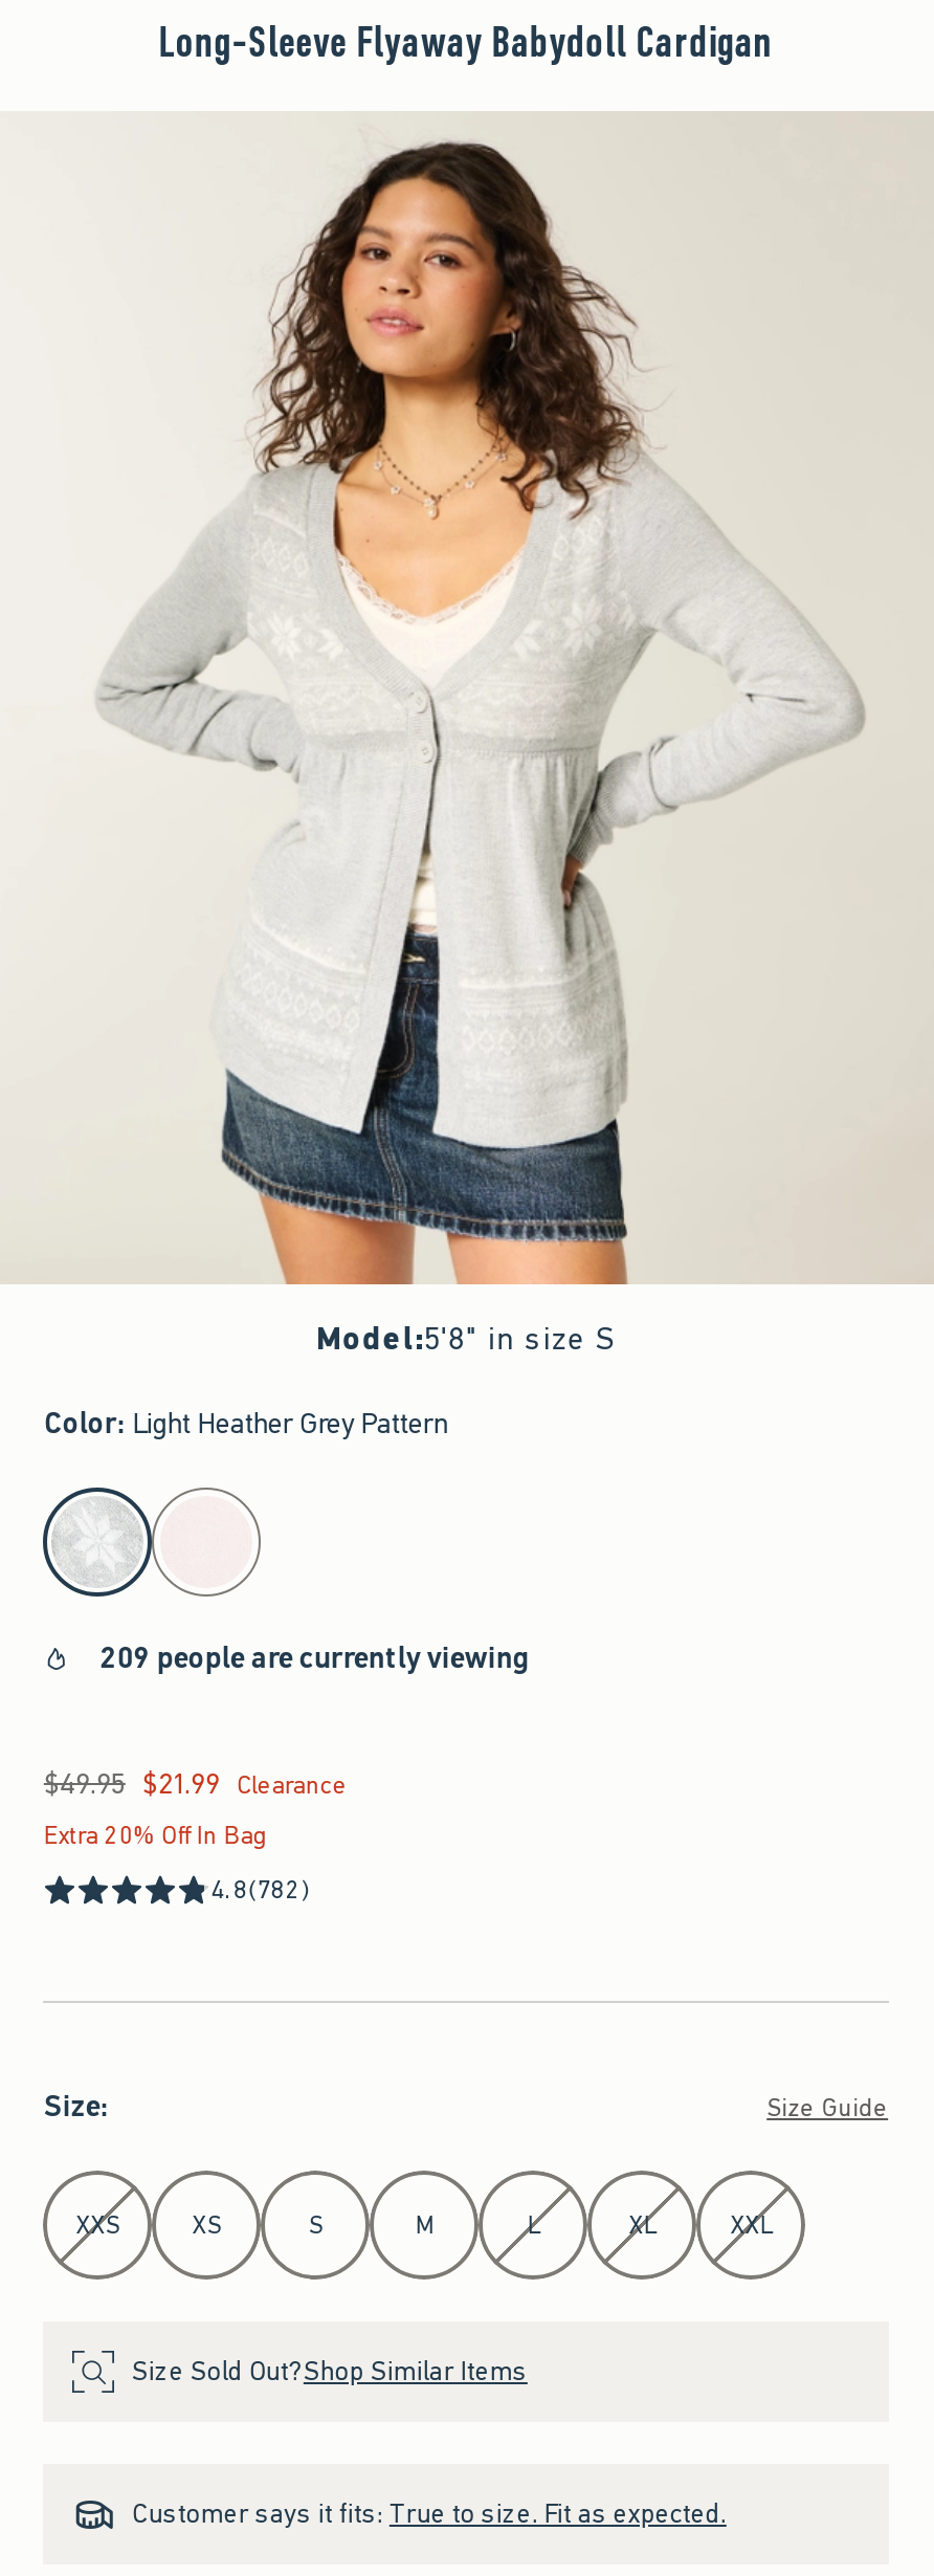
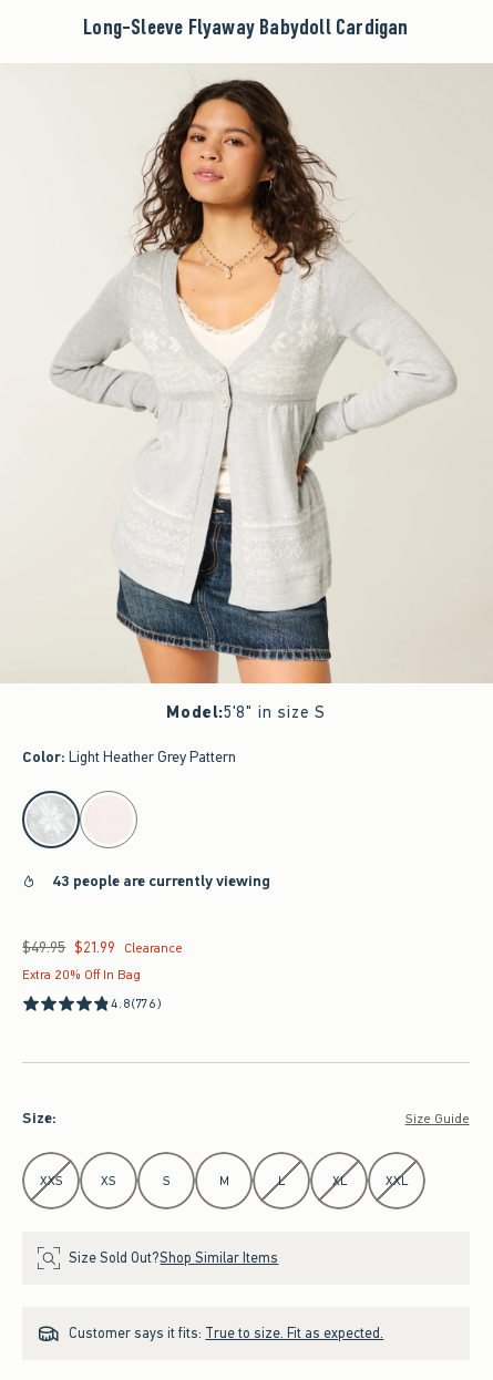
[100,1638,530,1678] 209 people are currently viewing -> [53,871,271,892] 43 people are currently viewing
[211,1873,311,1907] 4.8(782) -> [111,995,162,1012] 4.8(776)

